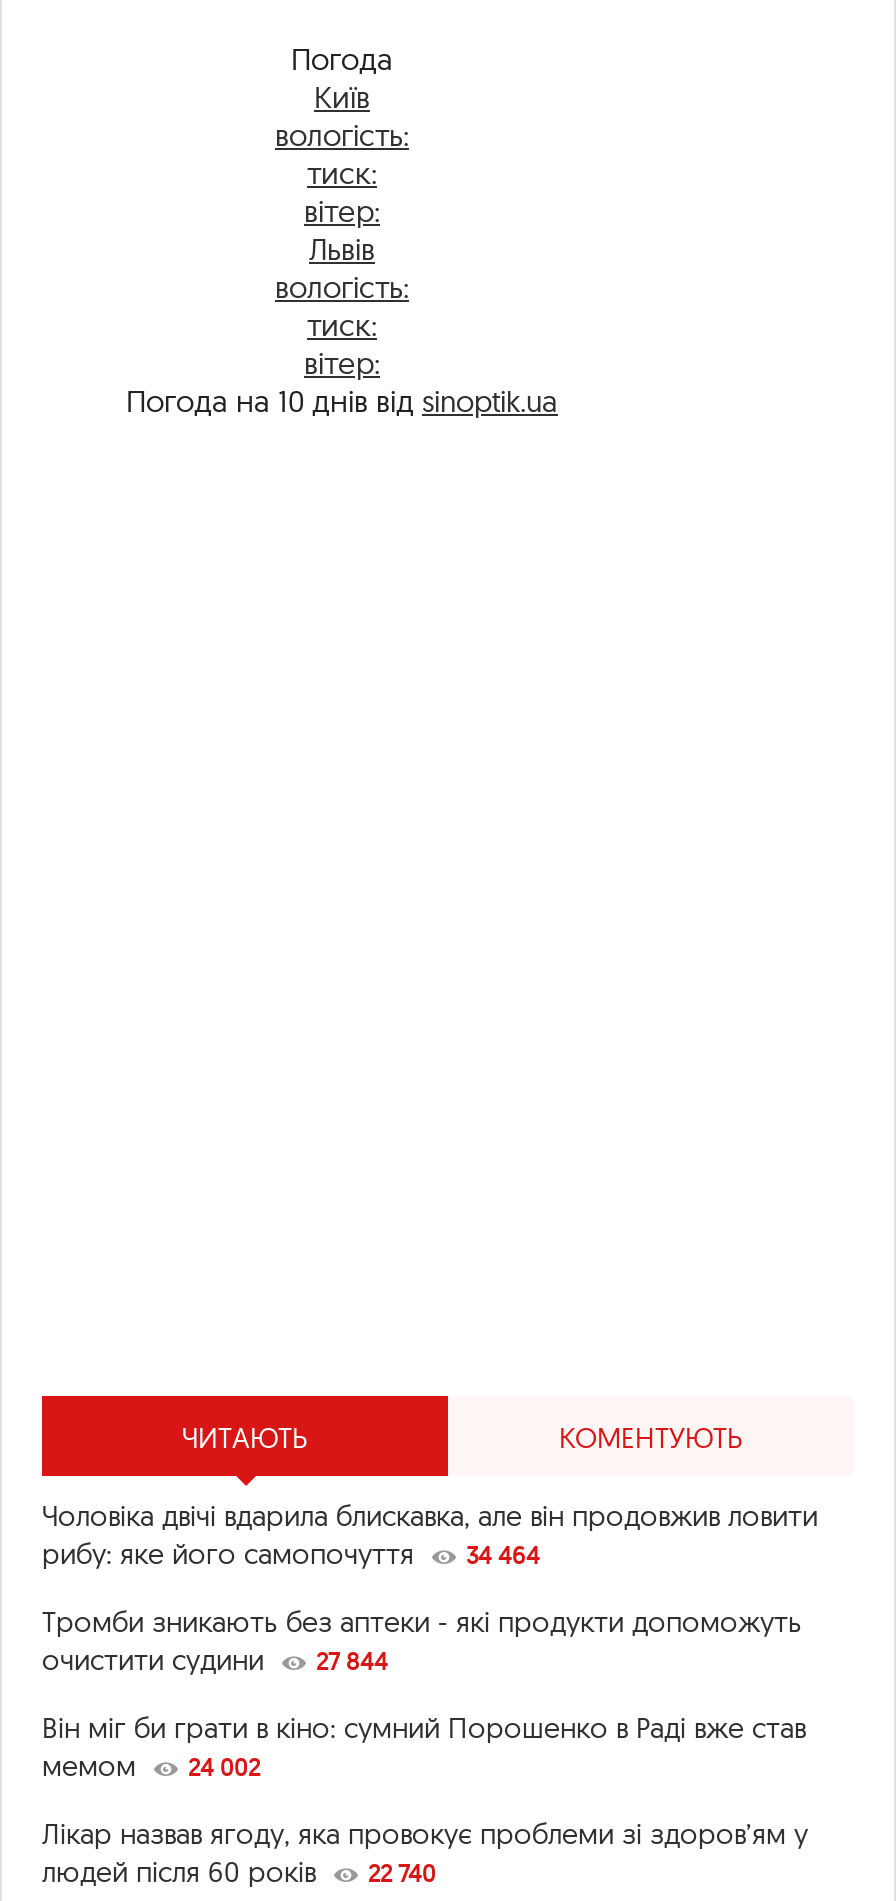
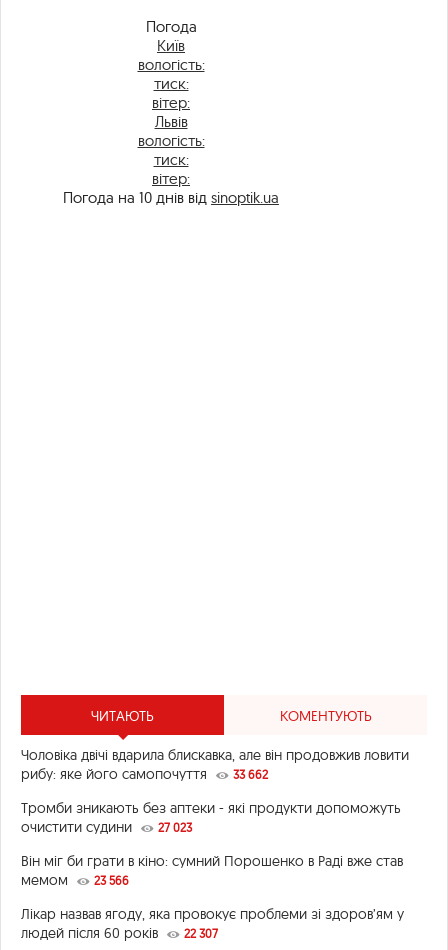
[42,1535,540,1571] рибу: яке його самопочуття 34 464 -> [21,764,268,782] рибу: яке його самопочуття 33 662
[42,1641,388,1677] очистити судини 27 844 -> [21,817,192,835] очистити судини 27 023
[42,1747,260,1783] мемом 24 002 -> [21,870,129,888] мемом 23 566
[42,1853,436,1889] людей після 60 років 22 740 -> [21,923,218,941] людей після 60 років 22 307

